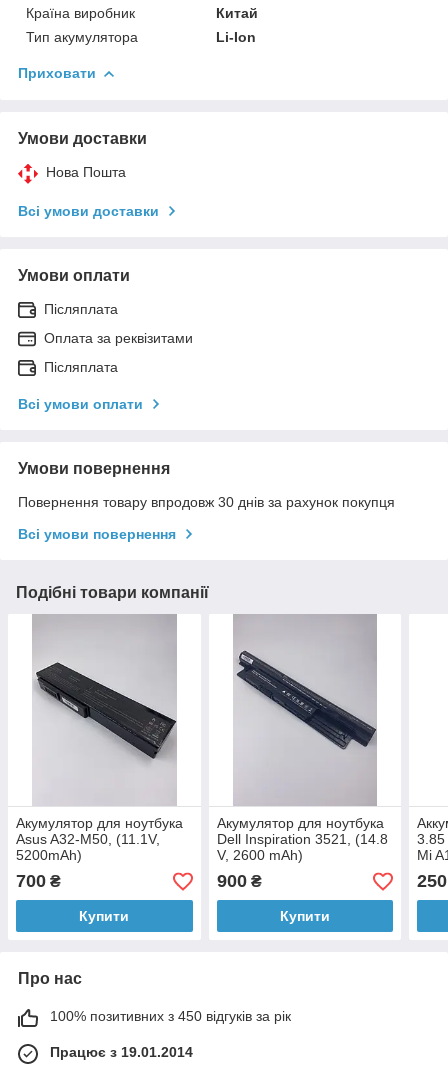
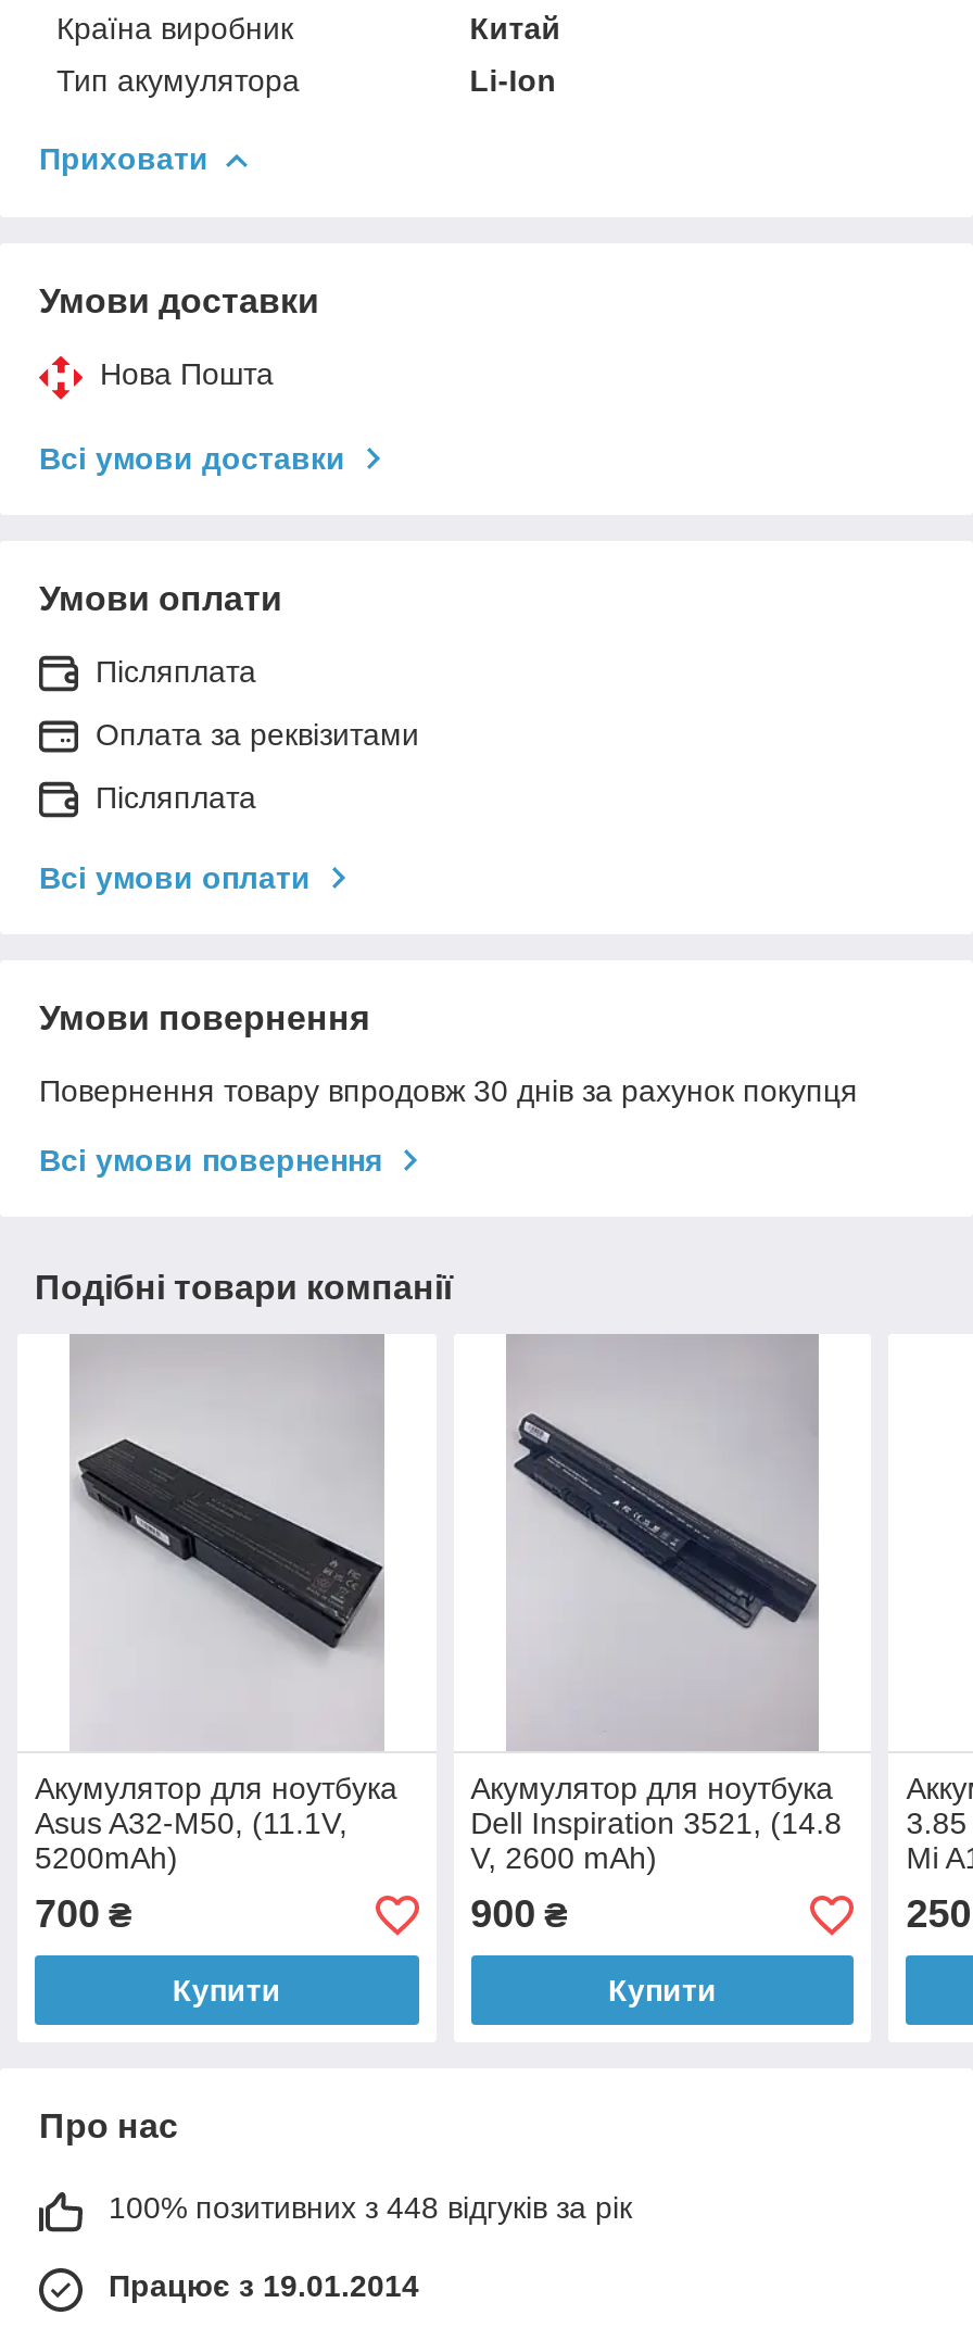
[50,1008,291,1024] 100% позитивних з 450 відгуків за рік -> [109,2191,632,2226] 100% позитивних з 448 відгуків за рік

